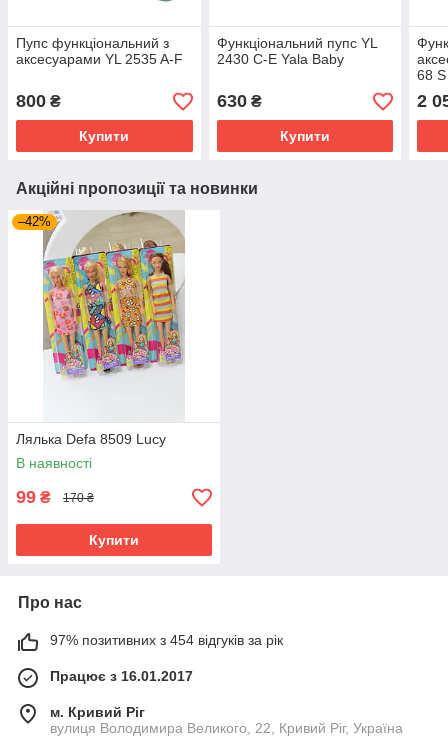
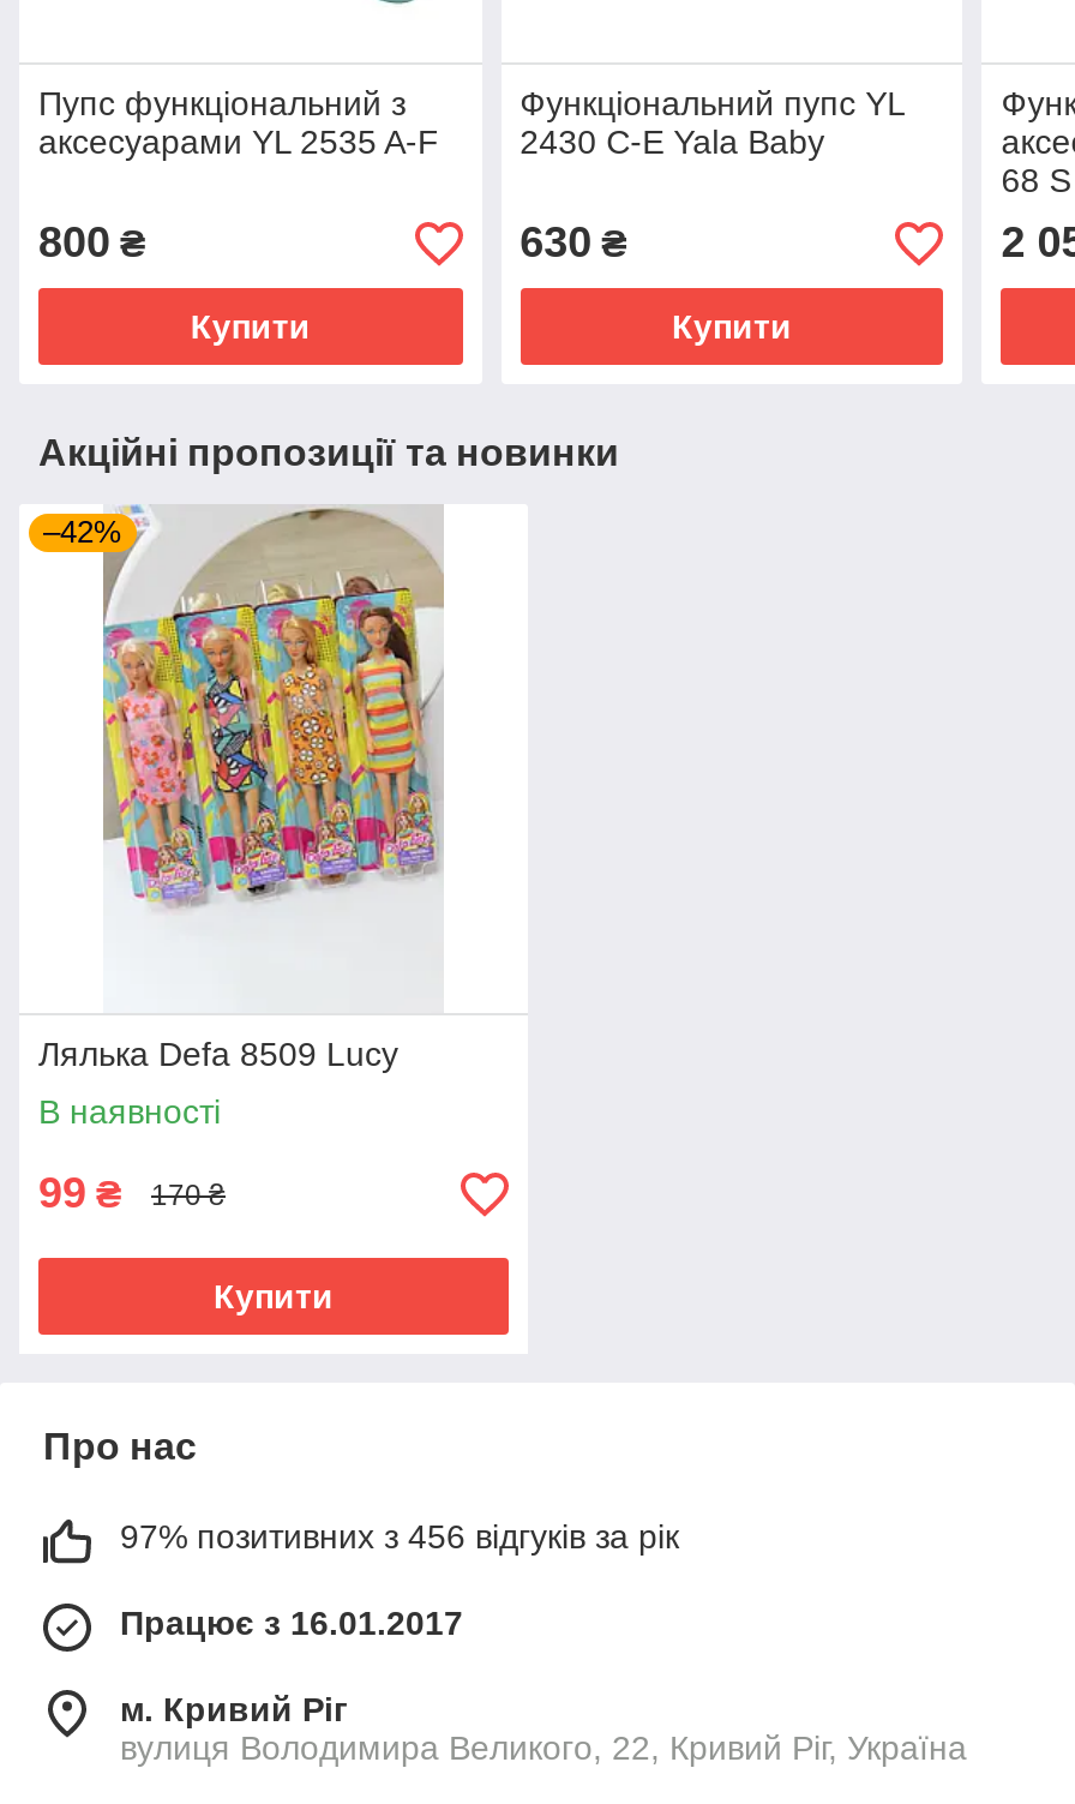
[50,632,283,648] 97% позитивних з 454 відгуків за рік -> [120,1518,679,1557] 97% позитивних з 456 відгуків за рік

